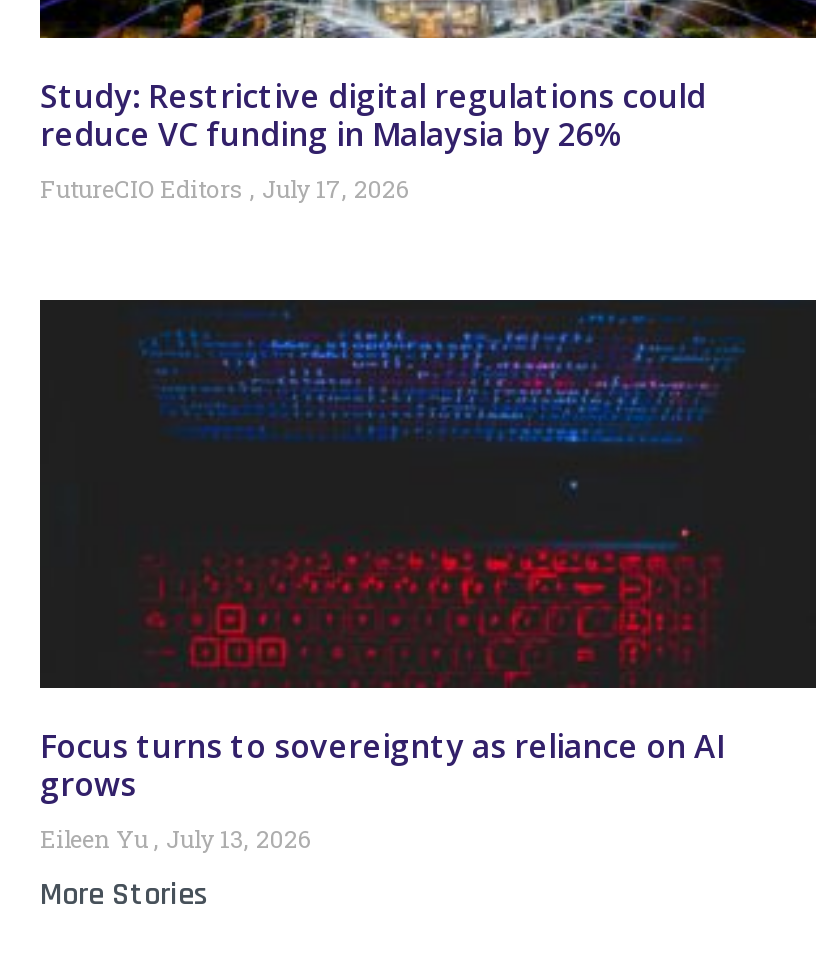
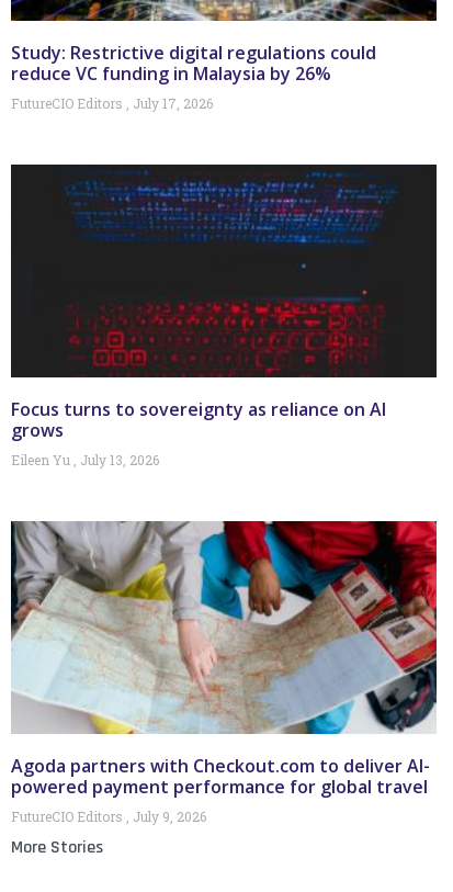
none -> [11,520,438,825] [image] | Agoda partners with Checkout.com to deliver AI- | powered payment performance for global travel | FutureCIO Editors July 9, 2026

